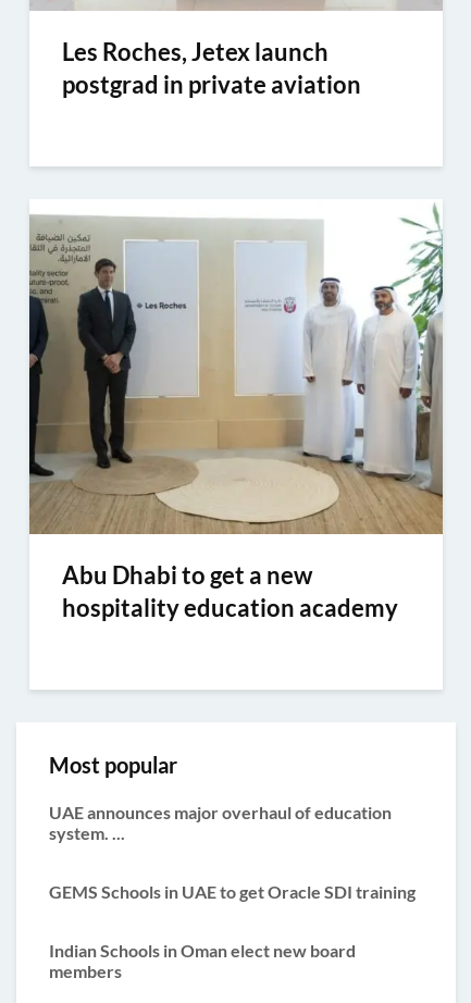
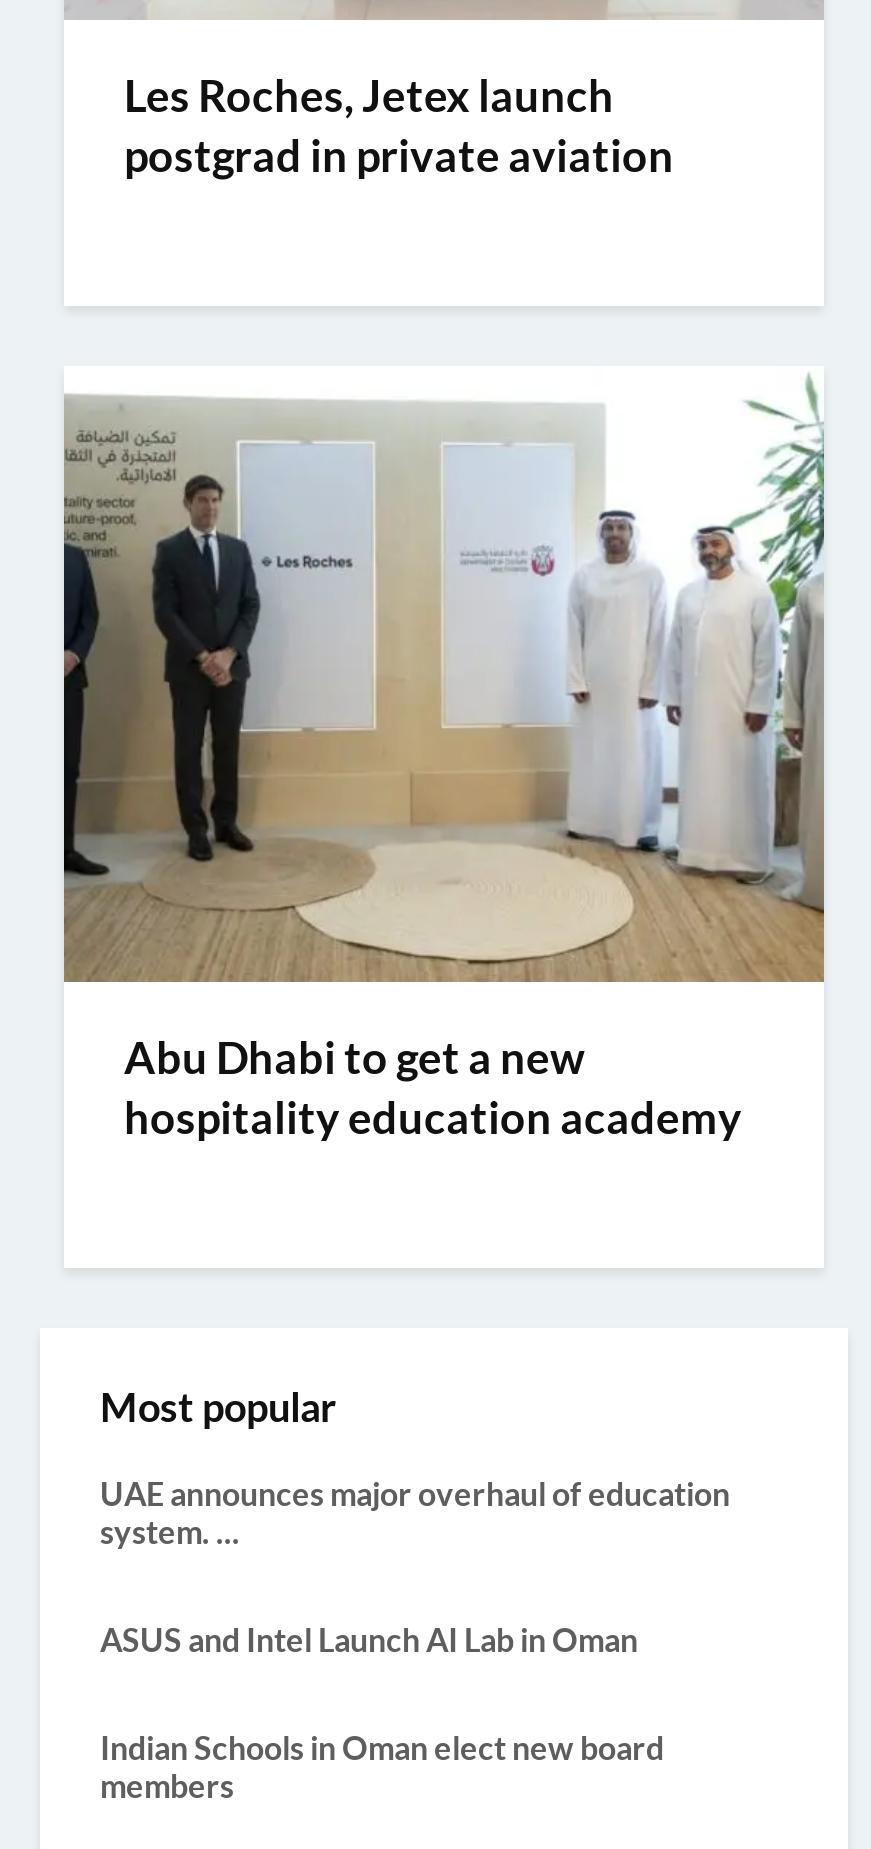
[49,882,416,902] GEMS Schools in UAE to get Oracle SDI training -> [100,1621,638,1659] ASUS and Intel Launch AI Lab in Oman

